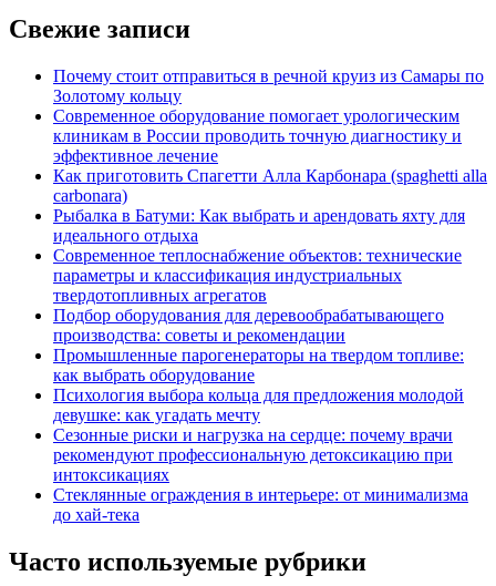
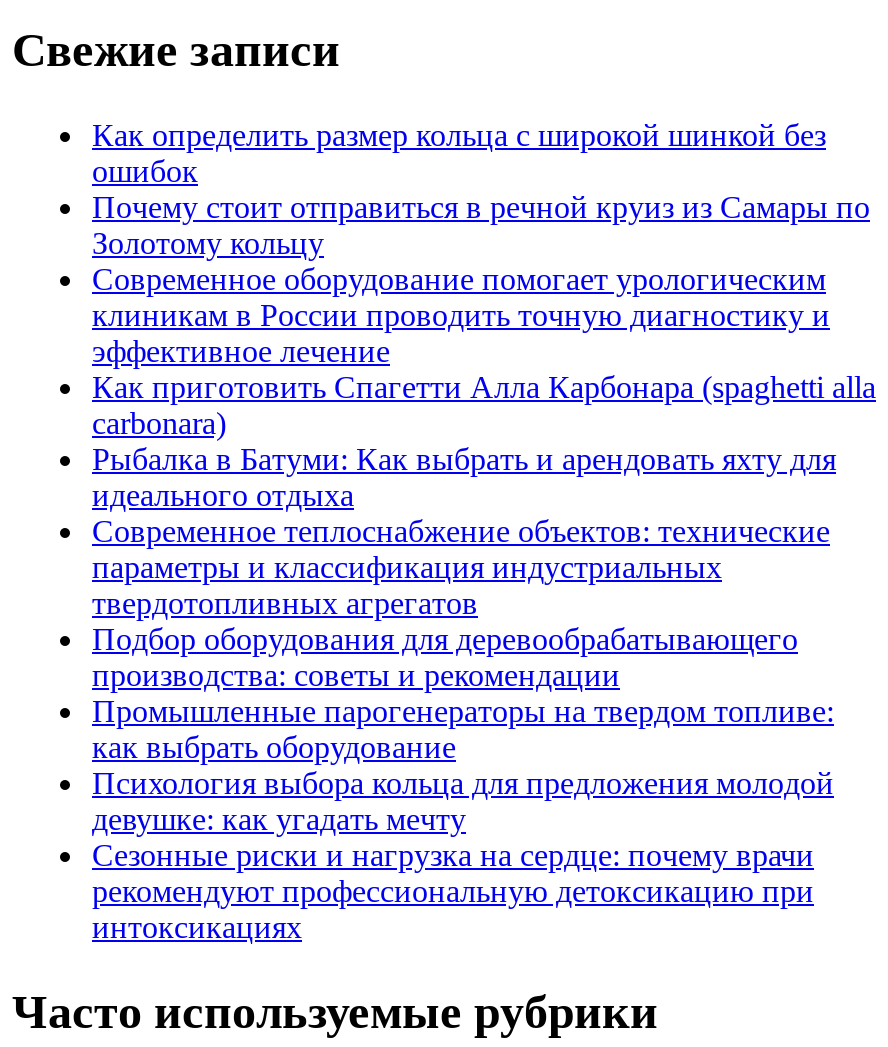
none -> [92,118,826,188] Как определить размер кольца с широкой шинкой без | ошибок
moved [53,66,487,484] -> [92,190,876,944]: Почему стоит отправиться в речной круиз из Самары по | Золотому кольцу | Современное оборудование помогает урологическим | ... | рекомендуют профессиональную детоксикацию при | интоксикациях
[53,485,468,524] Стеклянные ограждения в интерьере: от минимализма | до хай-тека -> none

